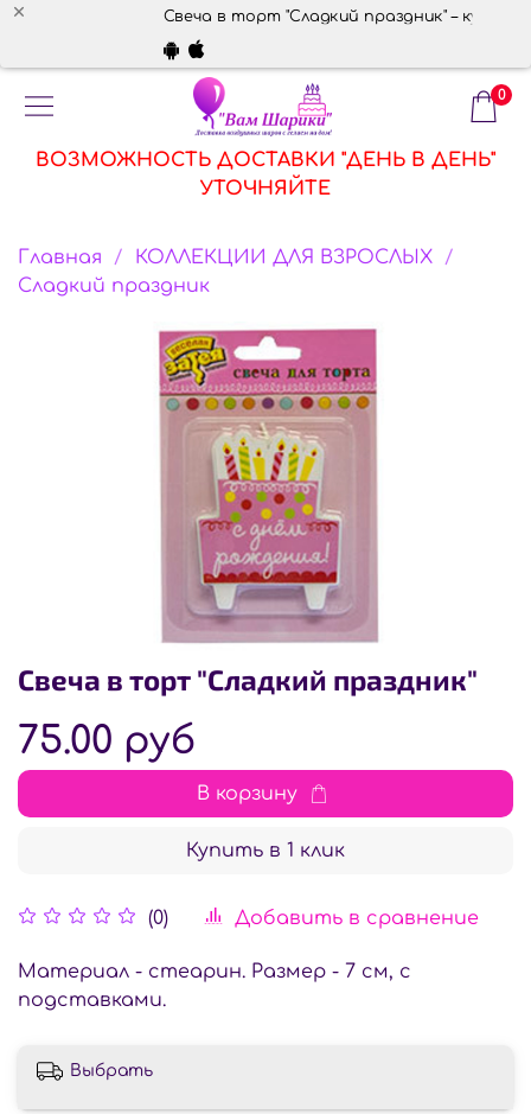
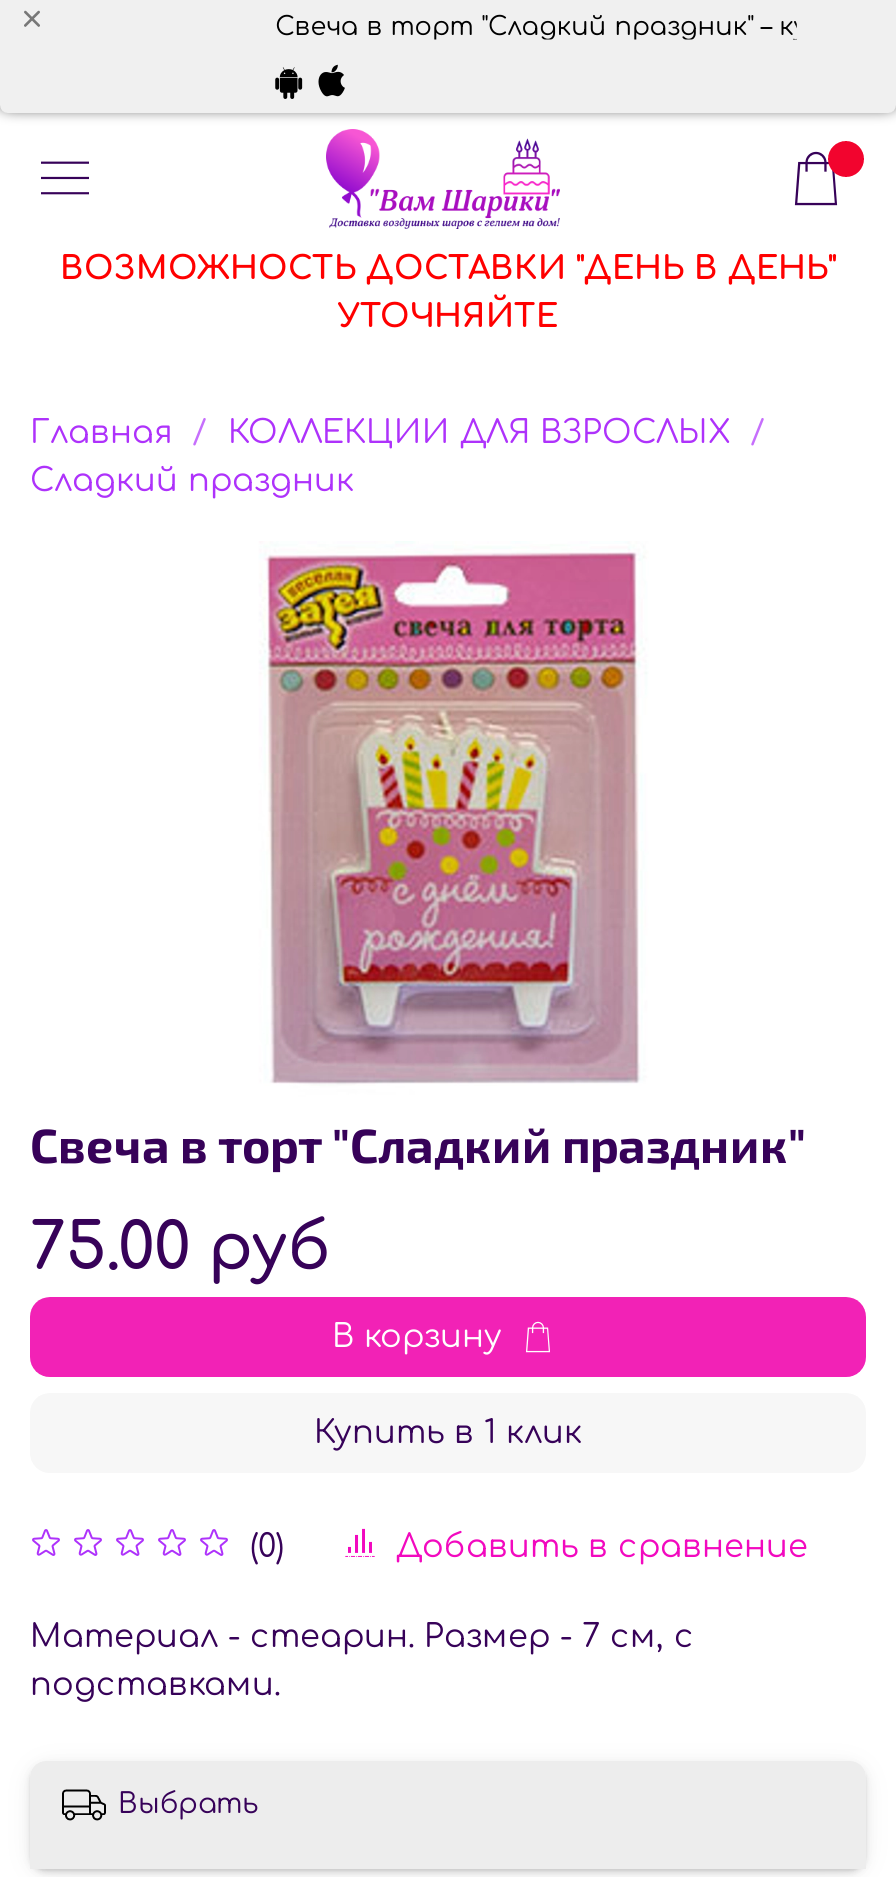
[497,87,506,103] 0 -> none

